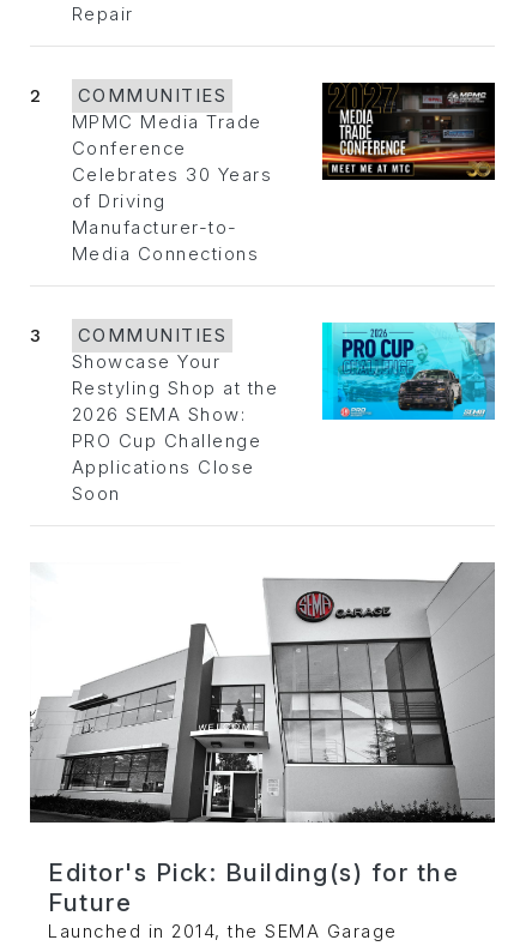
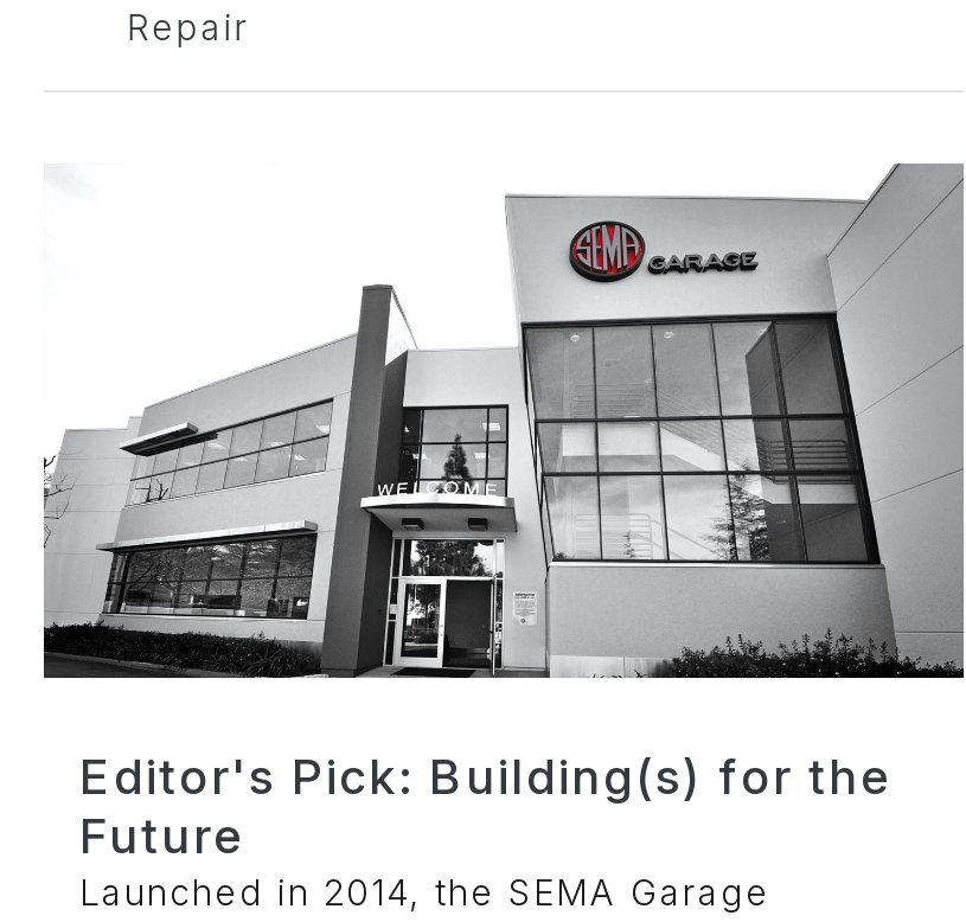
[30,85,272,265] 2 | COMMUNITIES | MPMC Media Trade | Conference | Celebrates 30 Years | of Driving | Manufacturer-to- | Media Connections -> none
[321,82,496,181] [image] -> none
[30,321,496,505] [image] | 3 | COMMUNITIES | Showcase Your | Restyling Shop at the | 2026 SEMA Show: | PRO Cup Challenge | Applications Close | Soon -> none

